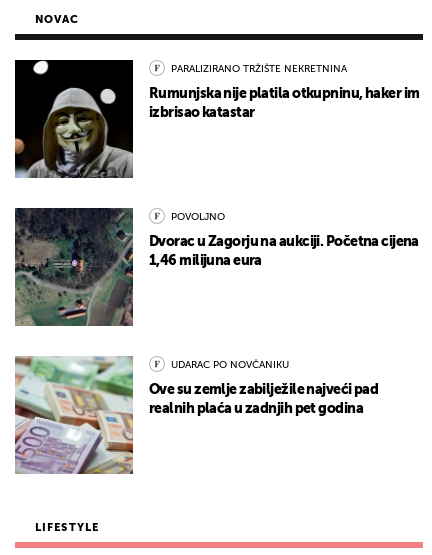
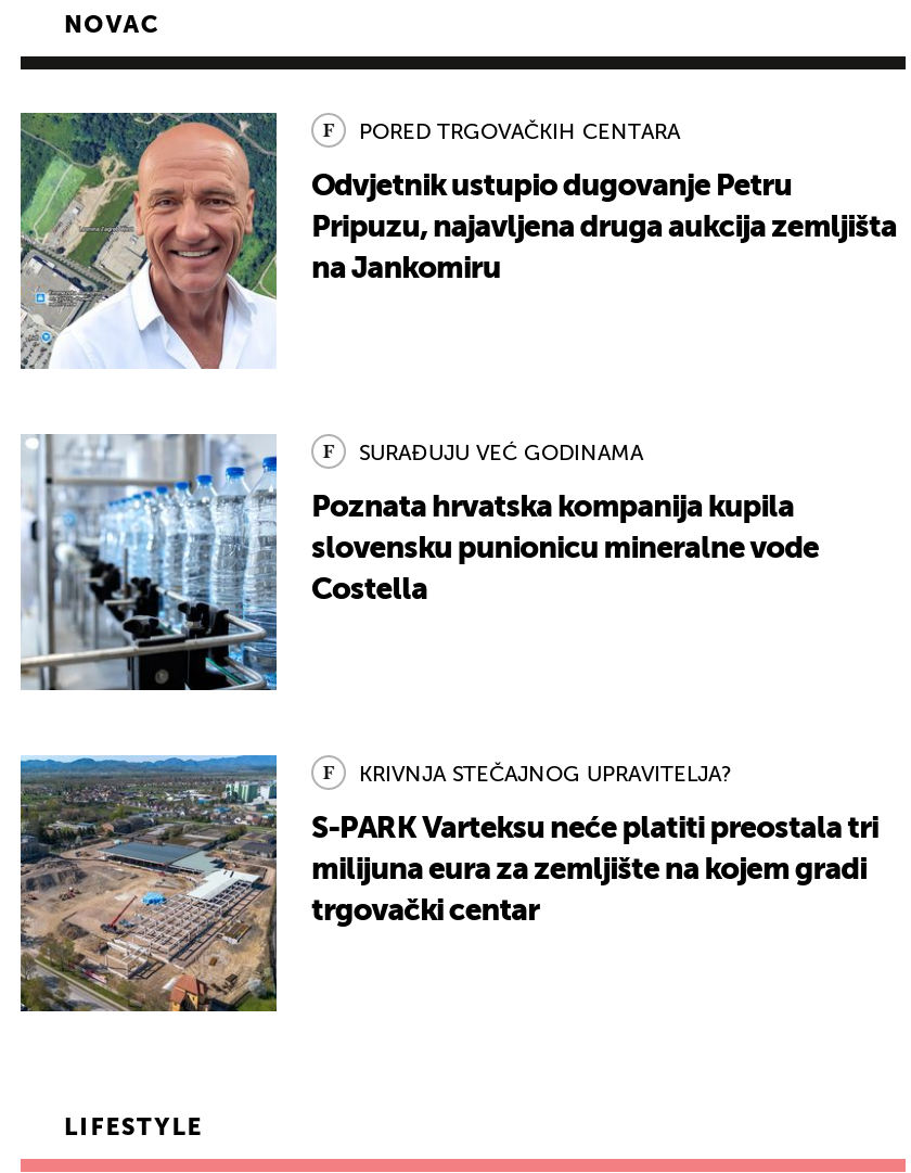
[14,59,419,179] [image] | Rumunjska nije platila otkupninu, haker im | izbrisao katastar -> [18,111,897,371] [image] | Odvjetnik ustupio dugovanje Petru | Pripuzu, najavljena druga aukcija zemljišta | na Jankomiru
[171,64,347,74] PARALIZIRANO TRŽIŠTE NEKRETNINA -> [359,122,680,144] PORED TRGOVAČKIH CENTARA
[14,207,419,327] [image] | Dvorac u Zagorju na aukciji. Početna cijena | 1,46 milijuna eura -> [21,432,819,692] [image] | Poznata hrvatska kompanija kupila | slovensku punionicu mineralne vode | Costella
[171,212,225,222] POVOLJNO -> [359,443,643,465] SURAĐUJU VEĆ GODINAMA
[15,356,378,475] [image] | Ove su zemlje zabilježile najveći pad | realnih plaća u zadnjih pet godina -> [18,753,878,1013] [image] | S-PARK Varteksu neće platiti preostala tri | milijuna eura za zemljište na kojem gradi | trgovački centar
[171,360,289,370] UDARAC PO NOVČANIKU -> [359,764,732,786] KRIVNJA STEČAJNOG UPRAVITELJA?

